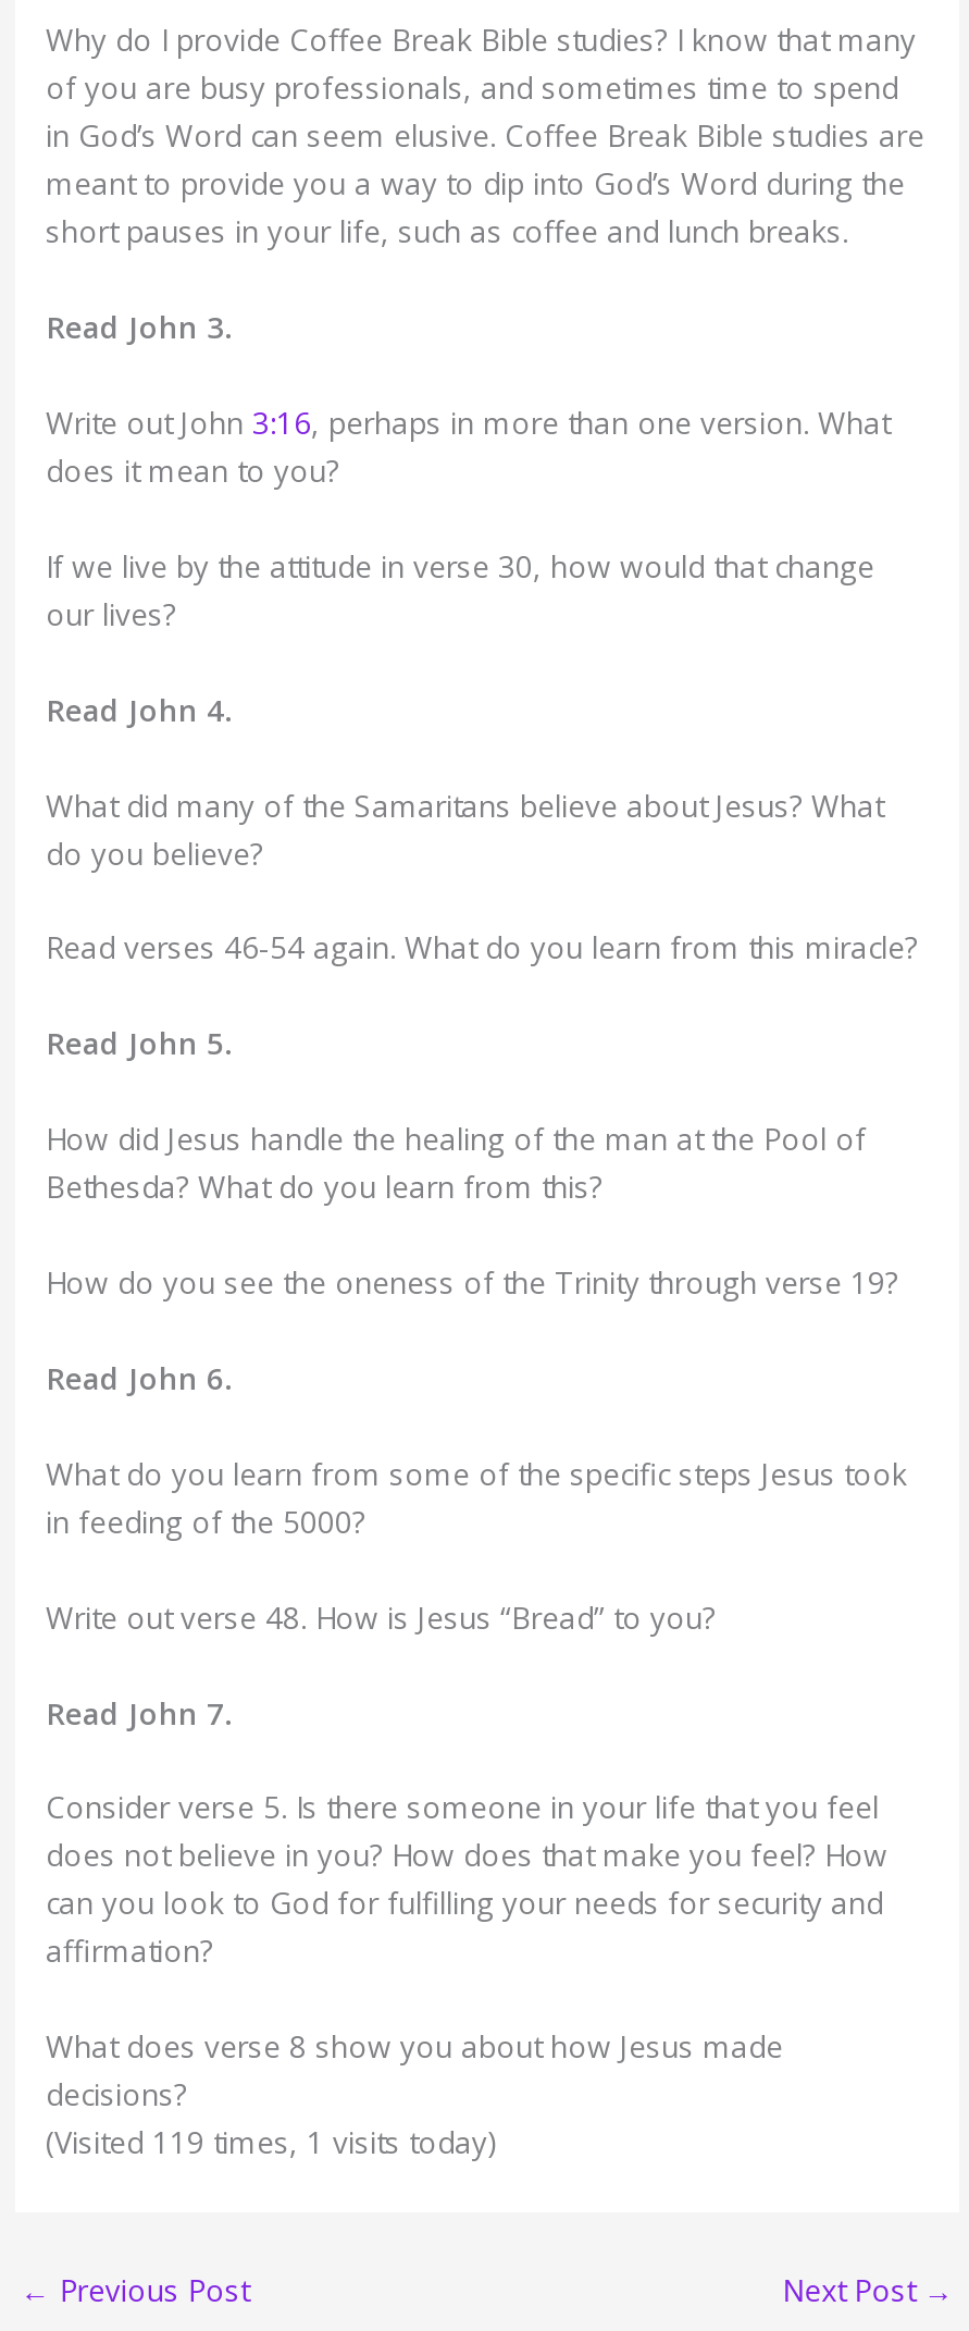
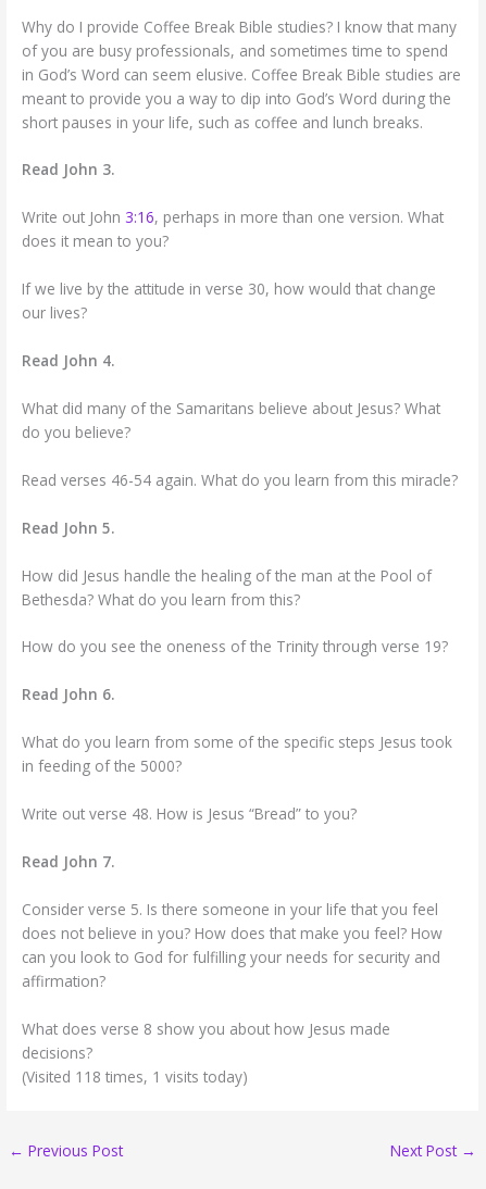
[46,2121,498,2163] (Visited 119 times, 1 visits today) -> [22,1066,248,1087] (Visited 118 times, 1 visits today)

